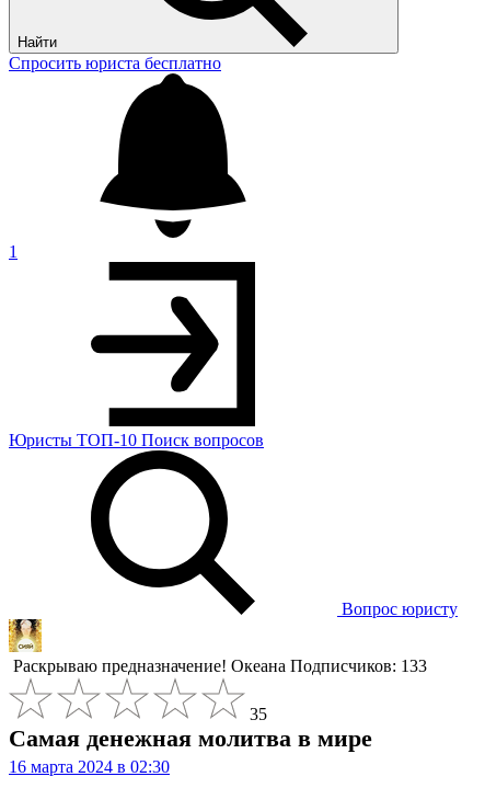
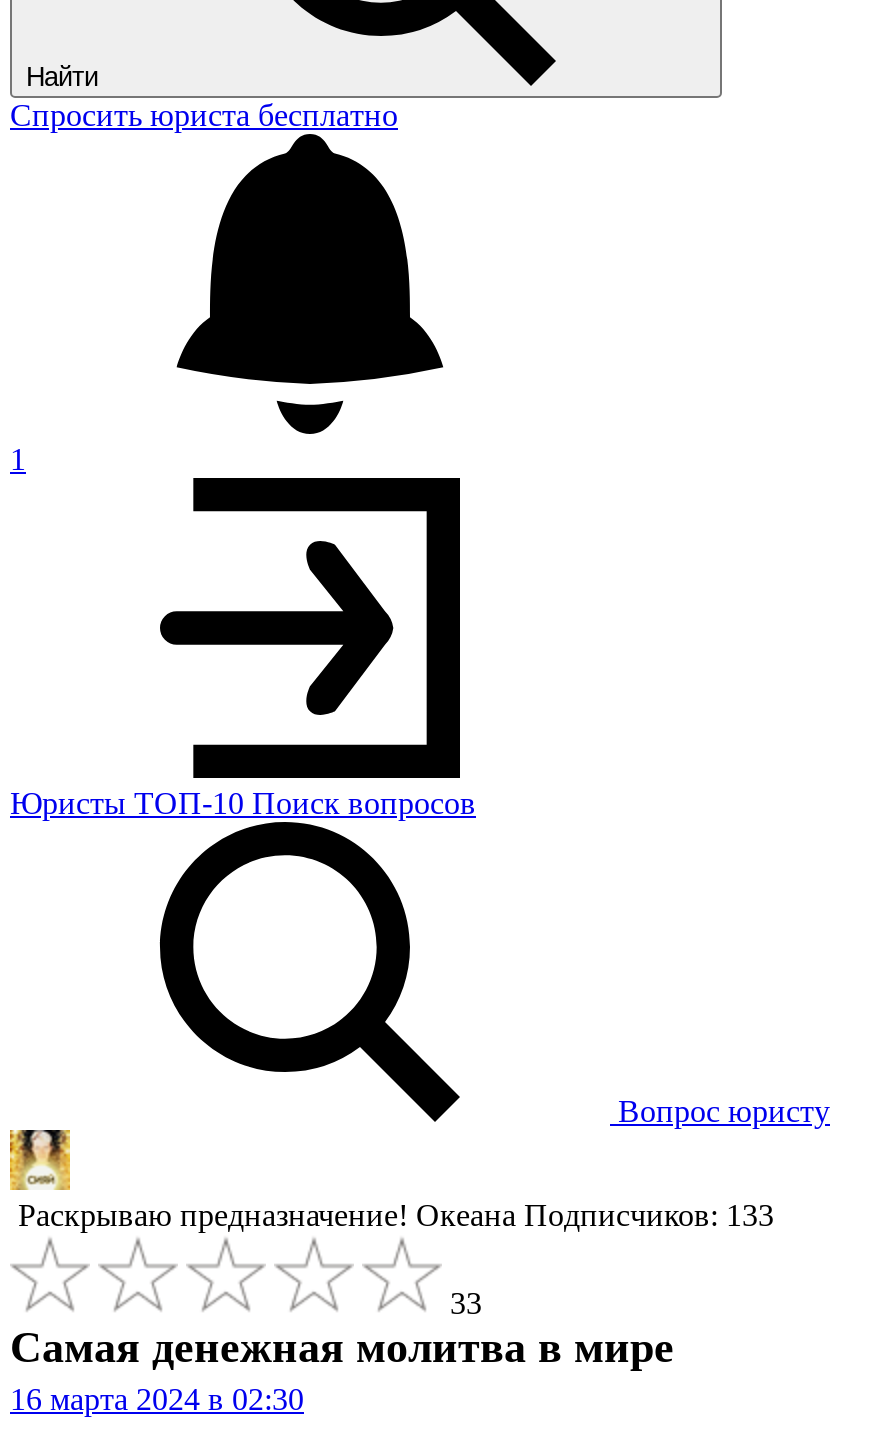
[250,705,267,723] 35 -> [450,1286,482,1320] 33

